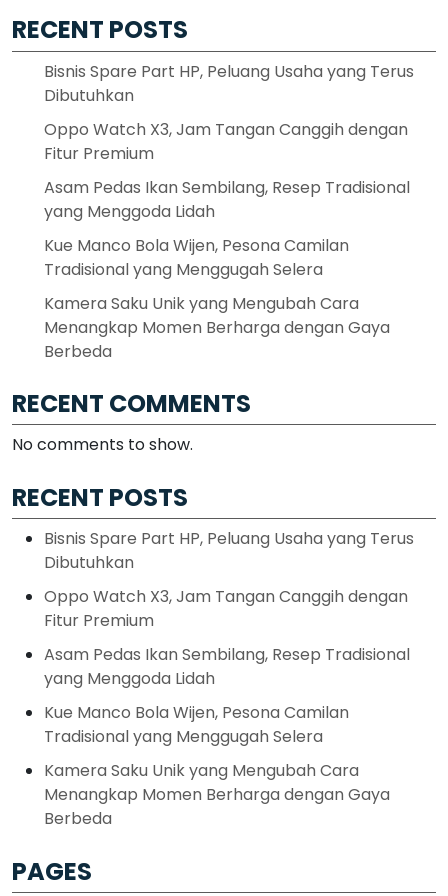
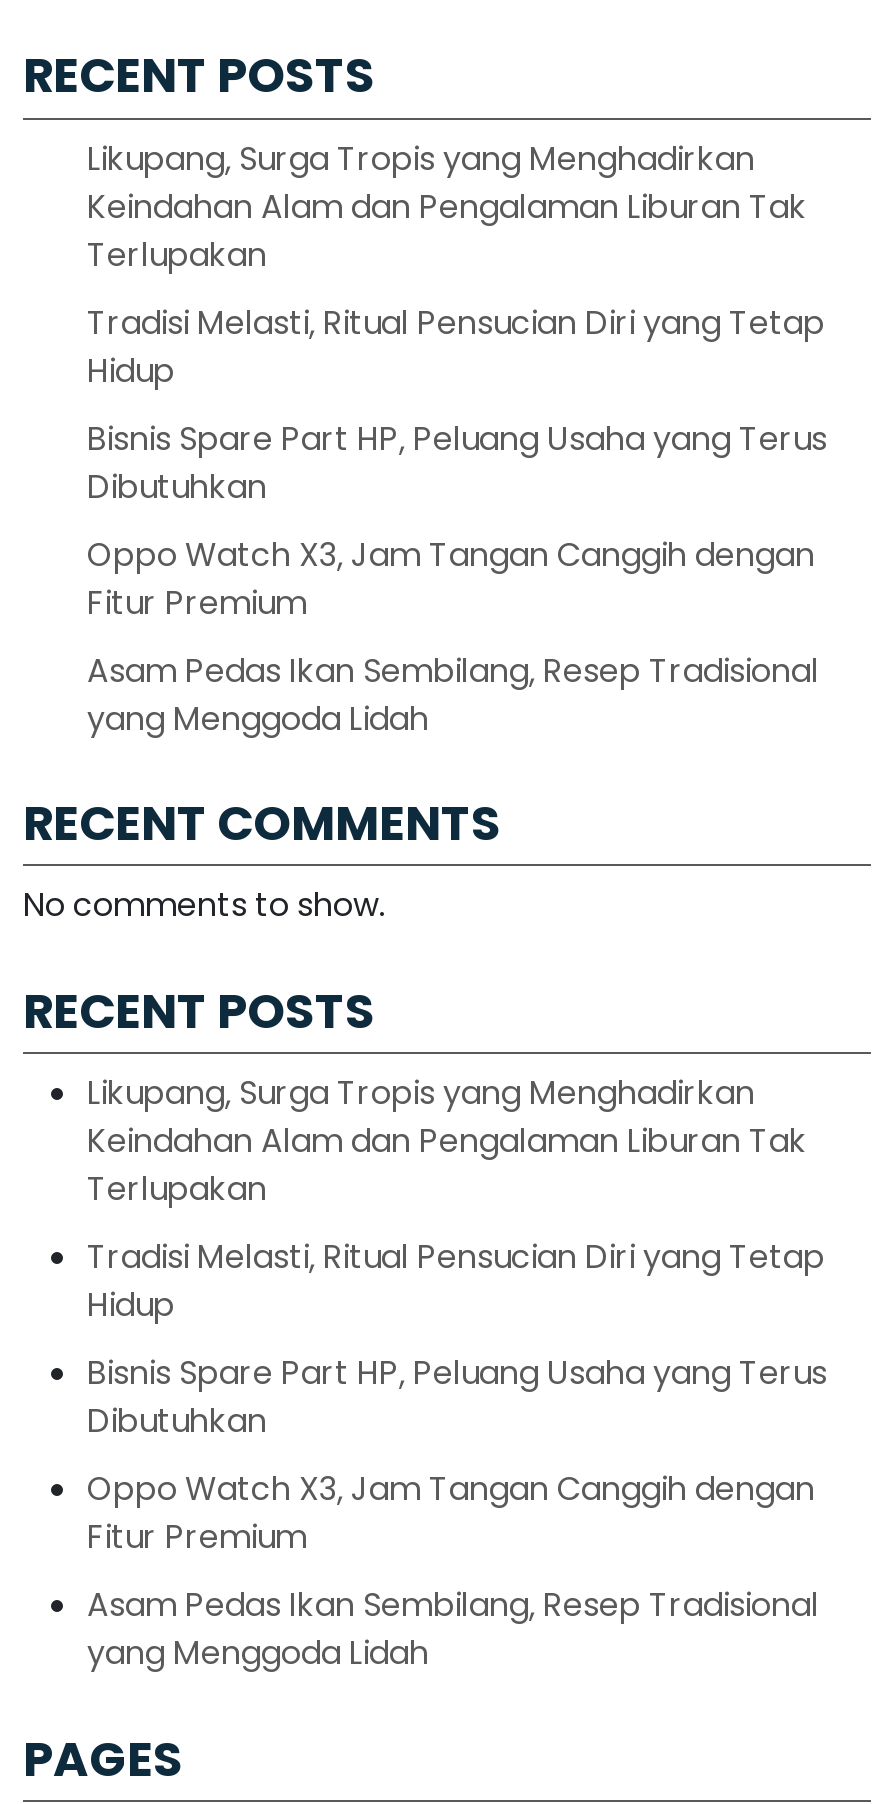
none -> [87,135,825,393] Likupang, Surga Tropis yang Menghadirkan | Keindahan Alam dan Pengalaman Liburan Tak | Terlupakan | Tradisi Melasti, Ritual Pensucian Diri yang Tetap | Hidup
moved [44,60,414,223] -> [87,415,827,741]: Bisnis Spare Part HP, Peluang Usaha yang Terus | Dibutuhkan | Oppo Watch X3, Jam Tangan Canggih dengan | Fitur Premium | Asam Pedas Ikan Sembilang, Resep Tradisional | yang Menggoda Lidah
[44,234,390,363] Kue Manco Bola Wijen, Pesona Camilan | Tradisional yang Menggugah Selera | Kamera Saku Unik yang Mengubah Cara | Menangkap Momen Berharga dengan Gaya | Berbeda -> none
none -> [87,1070,825,1328] Likupang, Surga Tropis yang Menghadirkan | Keindahan Alam dan Pengalaman Liburan Tak | Terlupakan | Tradisi Melasti, Ritual Pensucian Diri yang Tetap | Hidup
moved [44,527,414,690] -> [87,1350,827,1676]: Bisnis Spare Part HP, Peluang Usaha yang Terus | Dibutuhkan | Oppo Watch X3, Jam Tangan Canggih dengan | Fitur Premium | Asam Pedas Ikan Sembilang, Resep Tradisional | yang Menggoda Lidah
[44,701,390,830] Kue Manco Bola Wijen, Pesona Camilan | Tradisional yang Menggugah Selera | Kamera Saku Unik yang Mengubah Cara | Menangkap Momen Berharga dengan Gaya | Berbeda -> none

